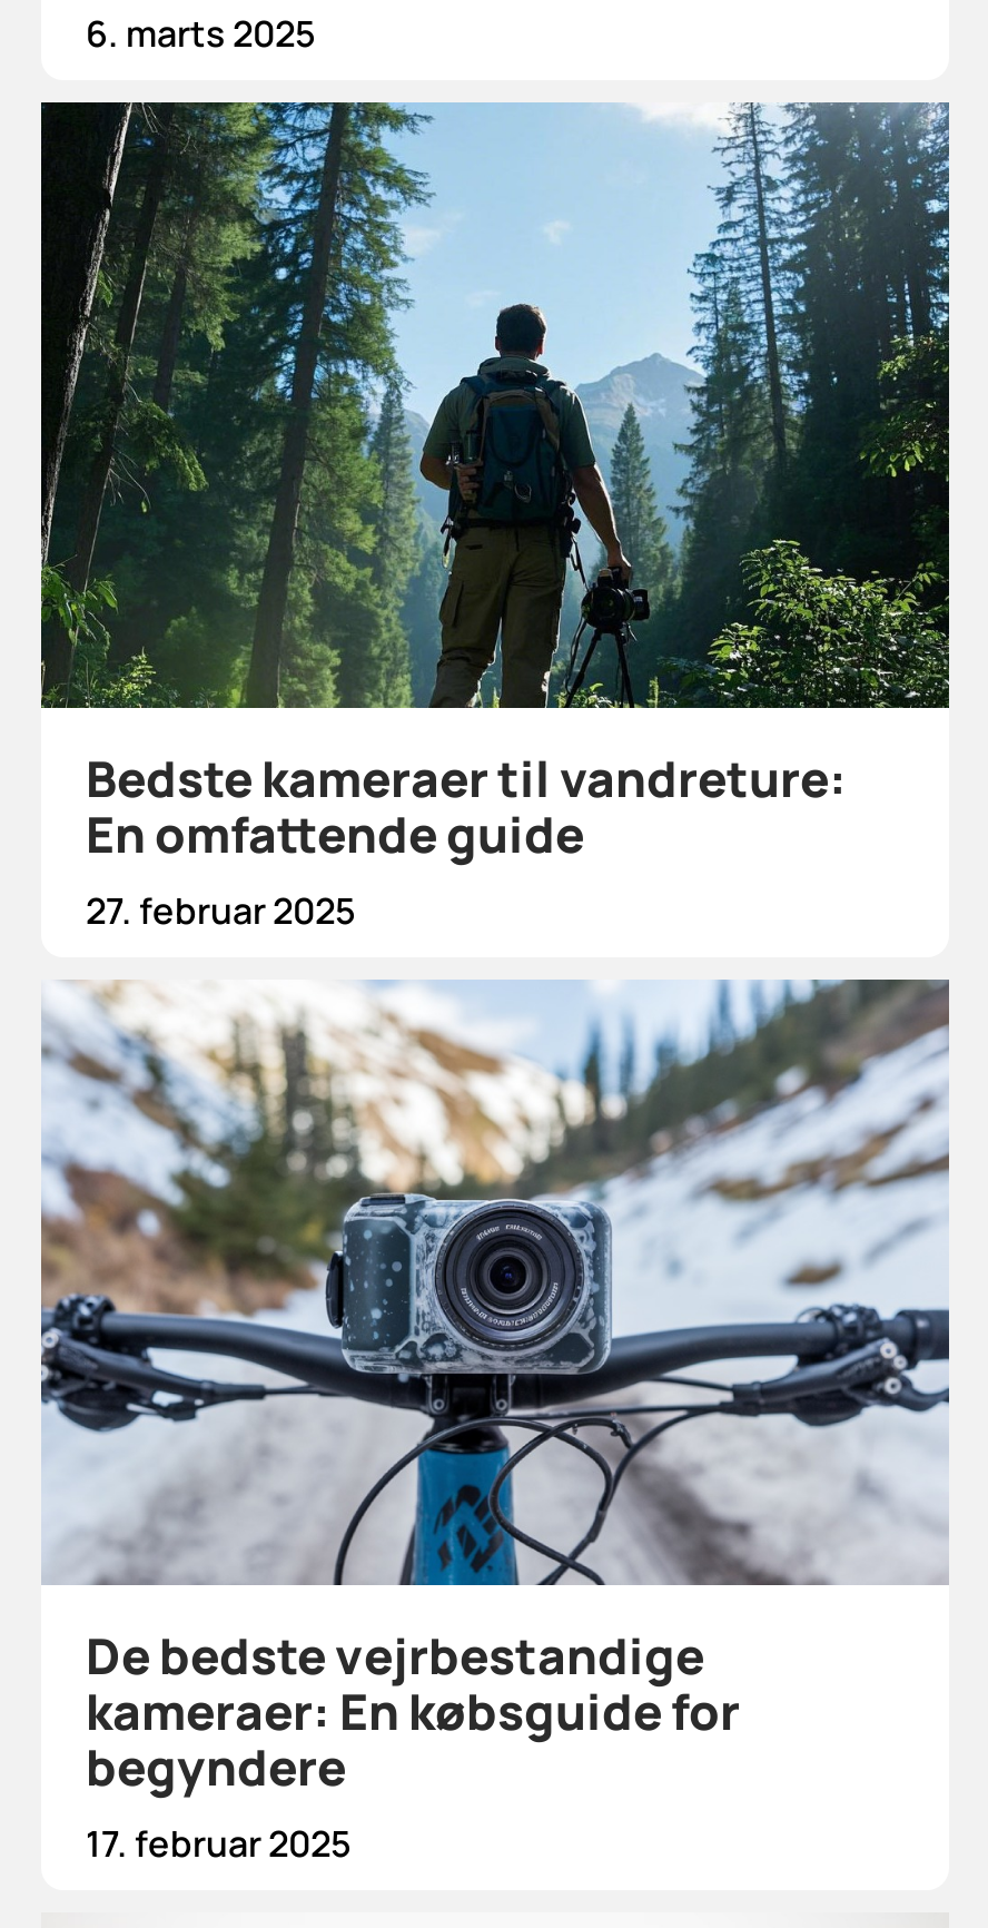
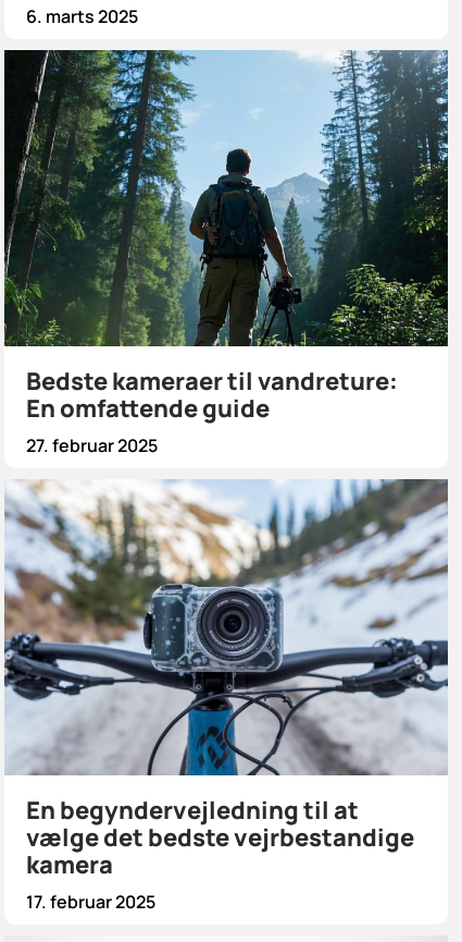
[86,1623,740,1802] De bedste vejrbestandige | kameraer: En købsguide for | begyndere -> [26,794,414,881] En begyndervejledning til at | vælge det bedste vejrbestandige | kamera

